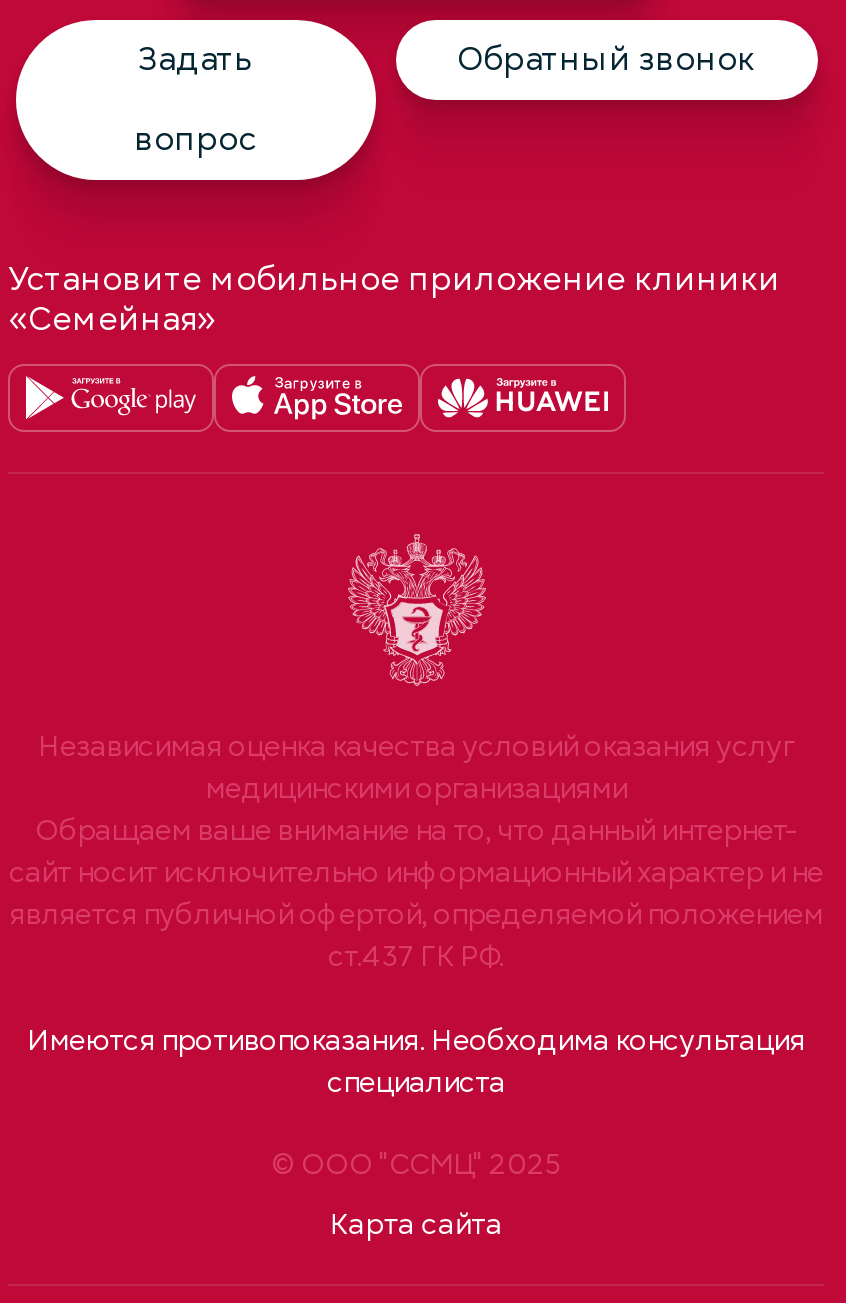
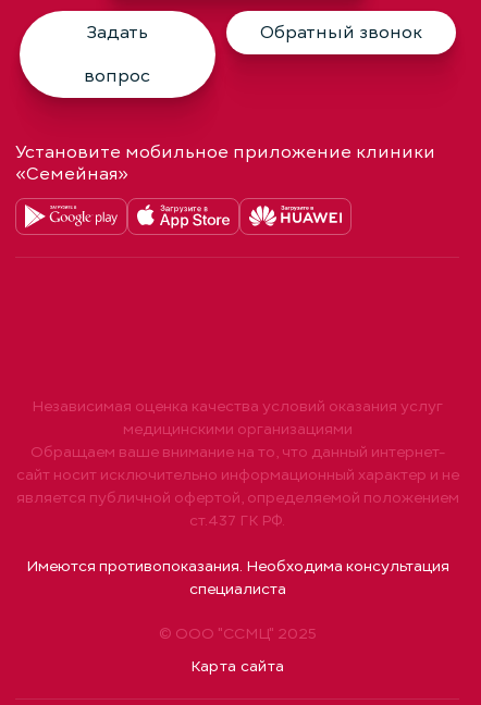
[348,532,486,686] [image] -> none

